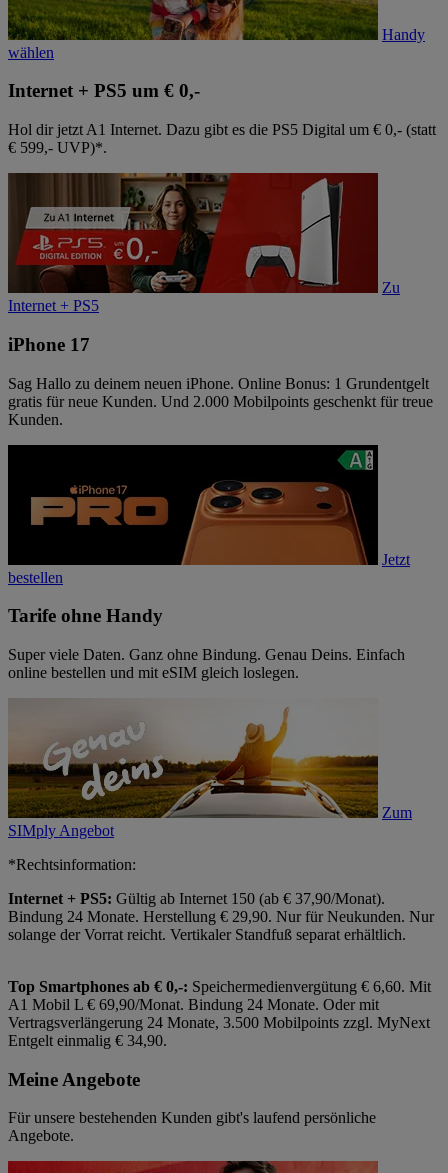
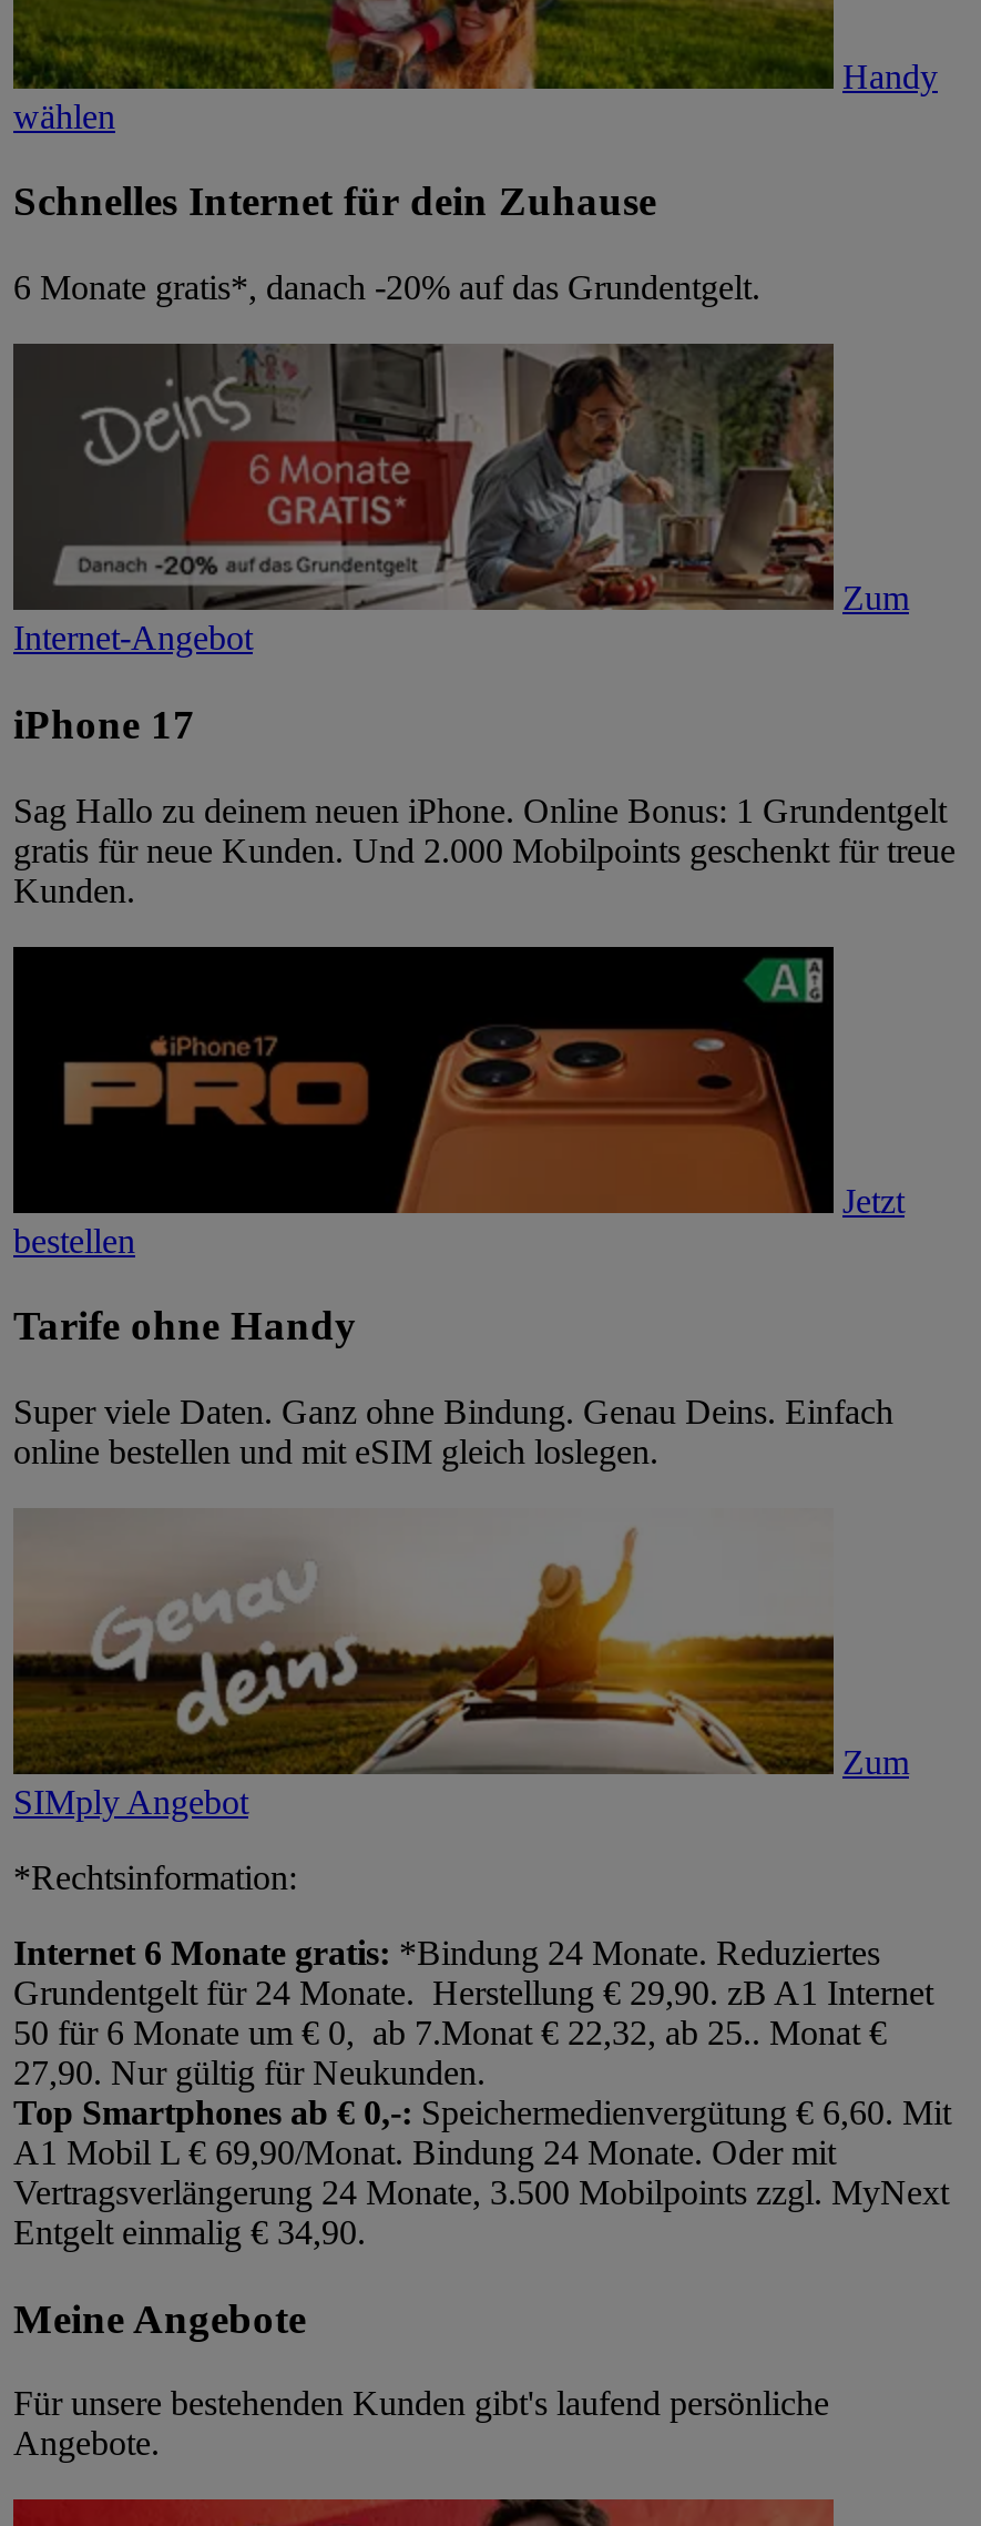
[8,80,200,101] Internet + PS5 um € 0,- -> [13,178,656,225] Schnelles Internet für dein Zuhause
[8,121,436,156] Hol dir jetzt A1 Internet. Dazu gibt es die PS5 Digital um € 0,- (statt | € 599,- UVP)*. -> [13,269,760,306] 6 Monate gratis*, danach -20% auf das Grundentgelt.
[8,172,400,314] [image] | Zu | Internet + PS5 -> [13,342,909,657] [image] | Zum | Internet-Angebot
[8,890,434,943] Internet + PS5: Gültig ab Internet 150 (ab € 37,90/Monat). | Bindung 24 Monate. Herstellung € 29,90. Nur für Neukunden. Nur | solange der Vorrat reicht. Vertikaler Standfuß separat erhältlich. -> [13,1934,933,2091] Internet 6 Monate gratis: *Bindung 24 Monate. Reduziertes | Grundentgelt für 24 Monate. Herstellung € 29,90. zB A1 Internet | 50 für 6 Monate um € 0, ab 7.Monat € 22,32, ab 25.. Monat € | 27,90. Nur gültig für Neukunden.

